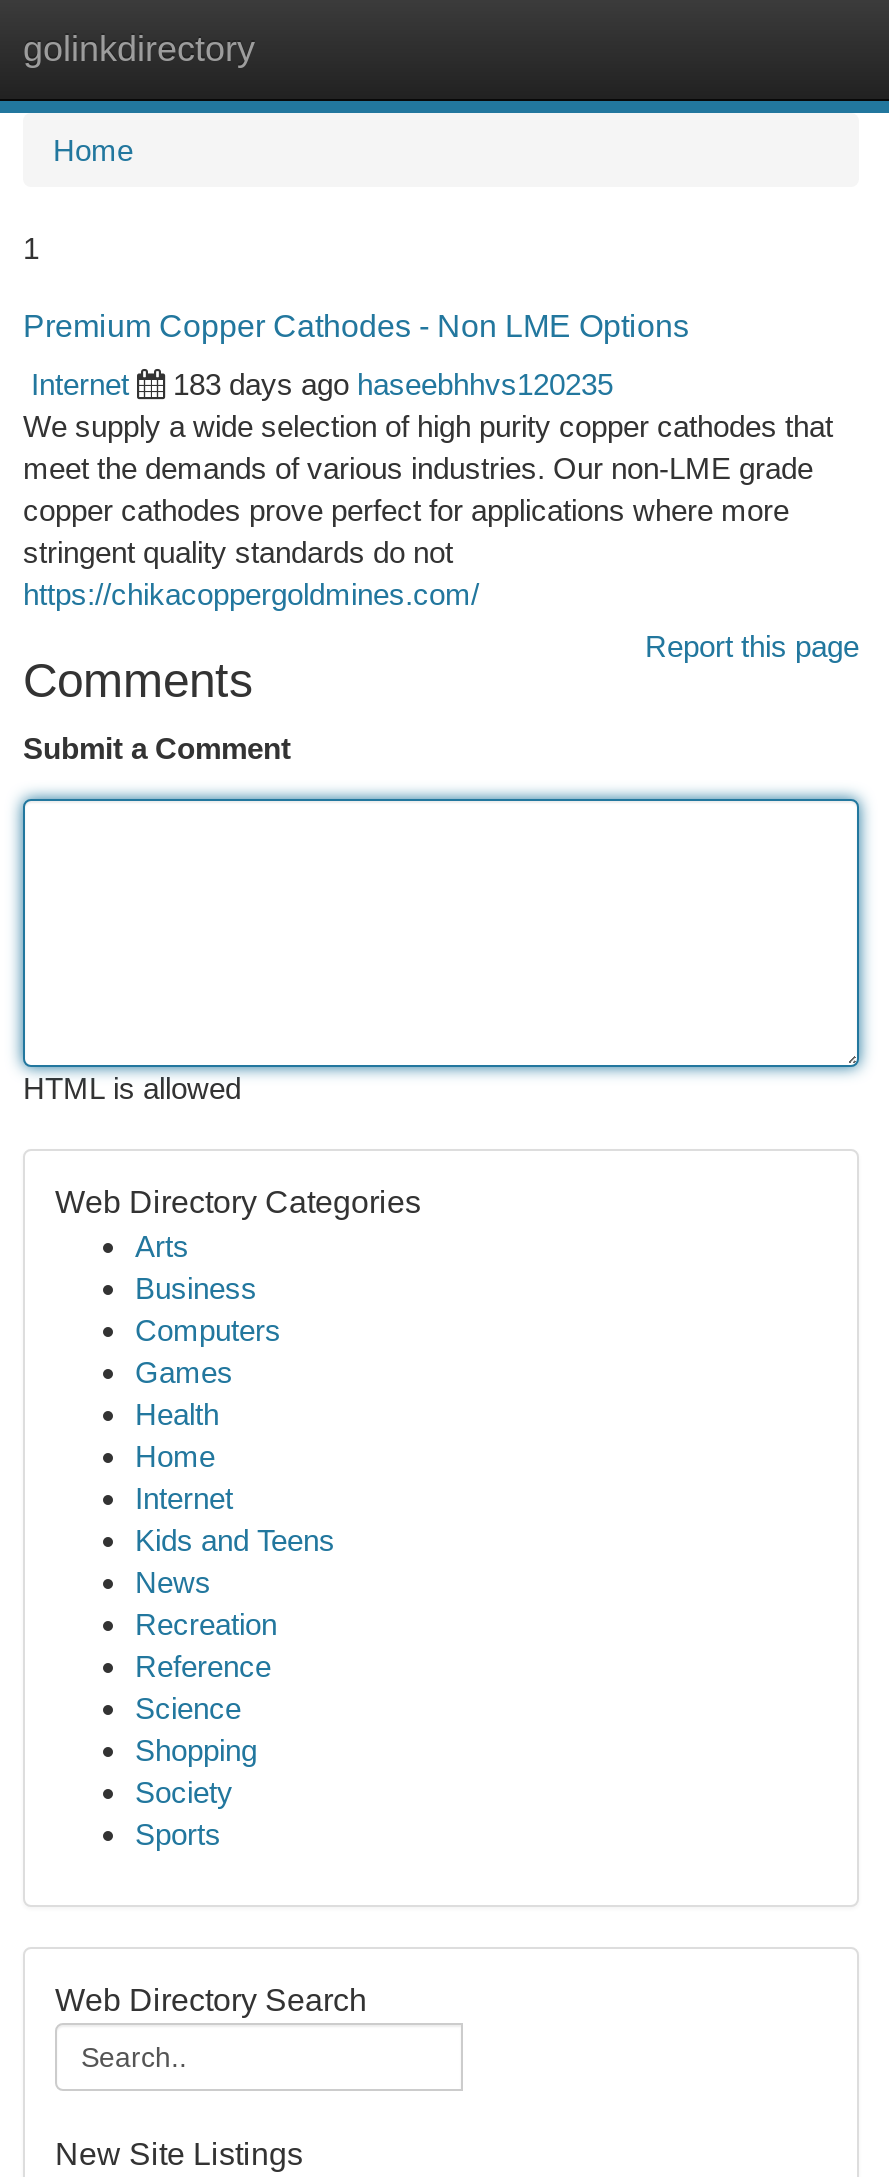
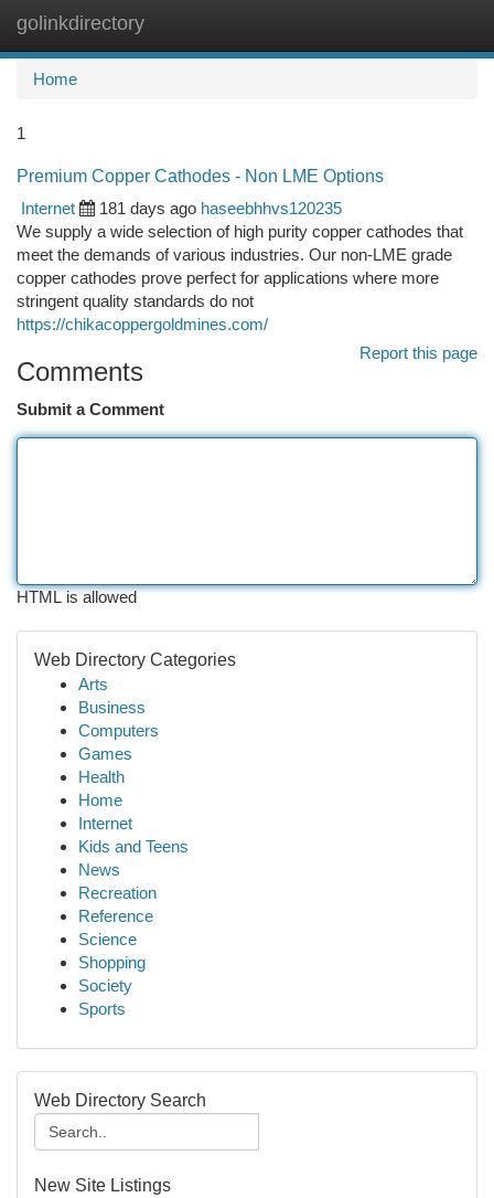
[173,367,613,401] 183 days ago haseebhhvs120235 -> [99,199,342,218] 181 days ago haseebhhvs120235

